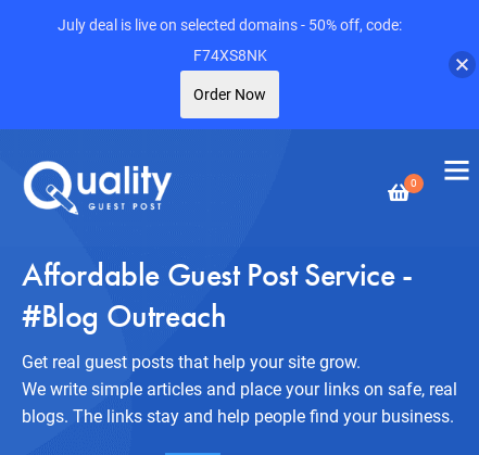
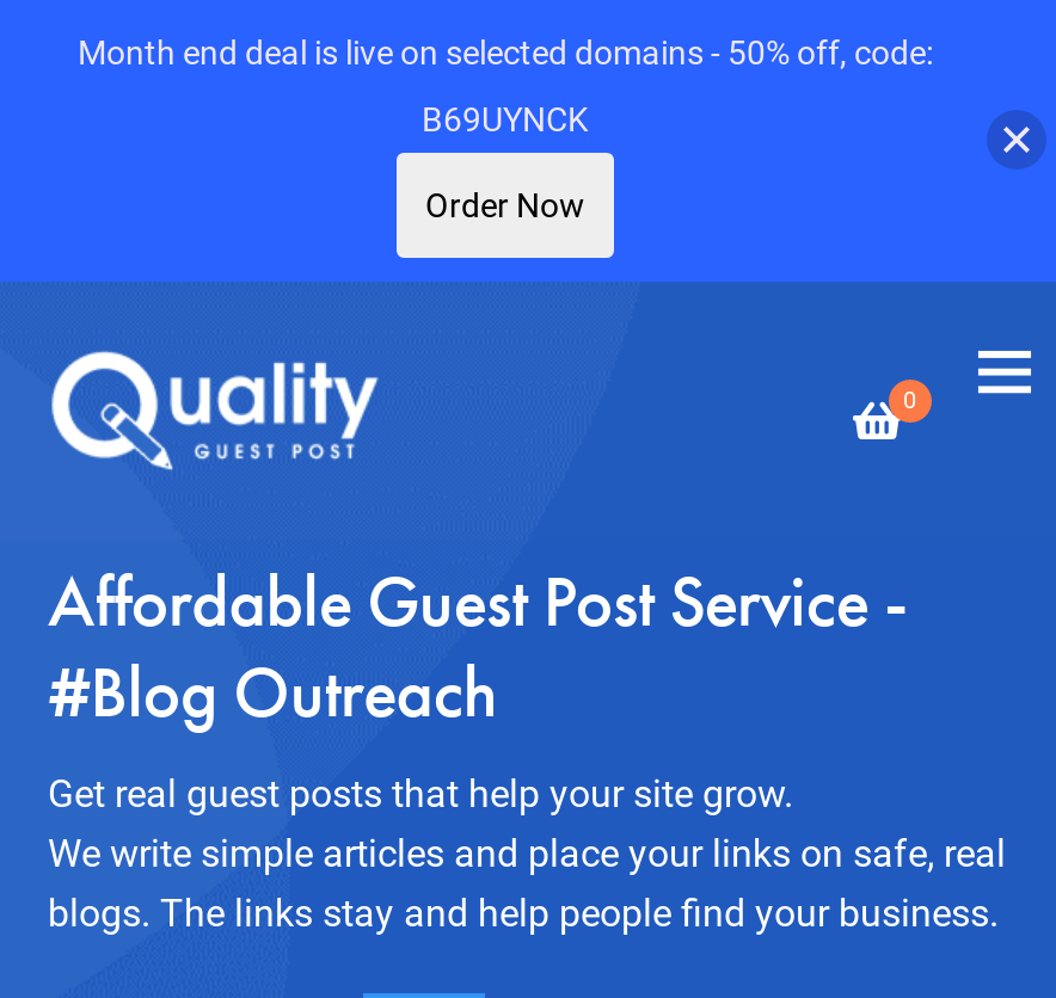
[58,16,402,34] July deal is live on selected domains - 50% off, code: -> [78,33,933,72] Month end deal is live on selected domains - 50% off, code:
[193,47,267,64] F74XS8NK -> [422,100,589,138] B69UYNCK

